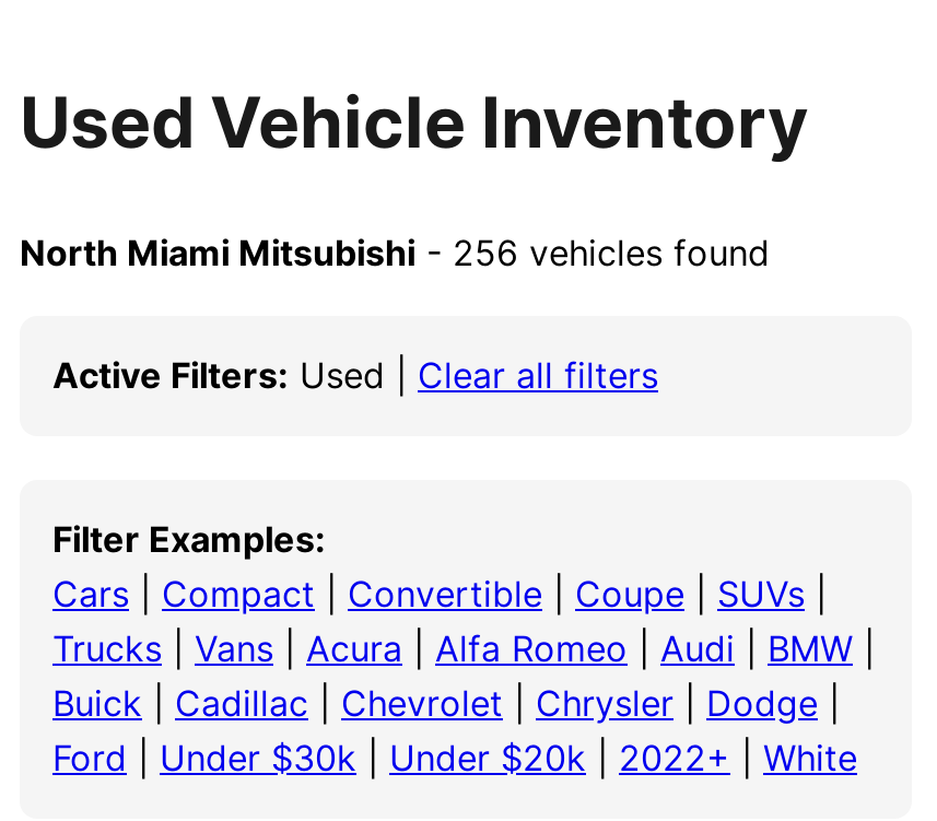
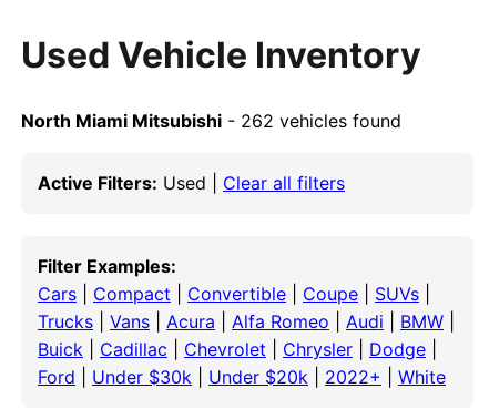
[20,230,770,274] North Miami Mitsubishi - 256 vehicles found -> [21,110,401,132] North Miami Mitsubishi - 262 vehicles found

